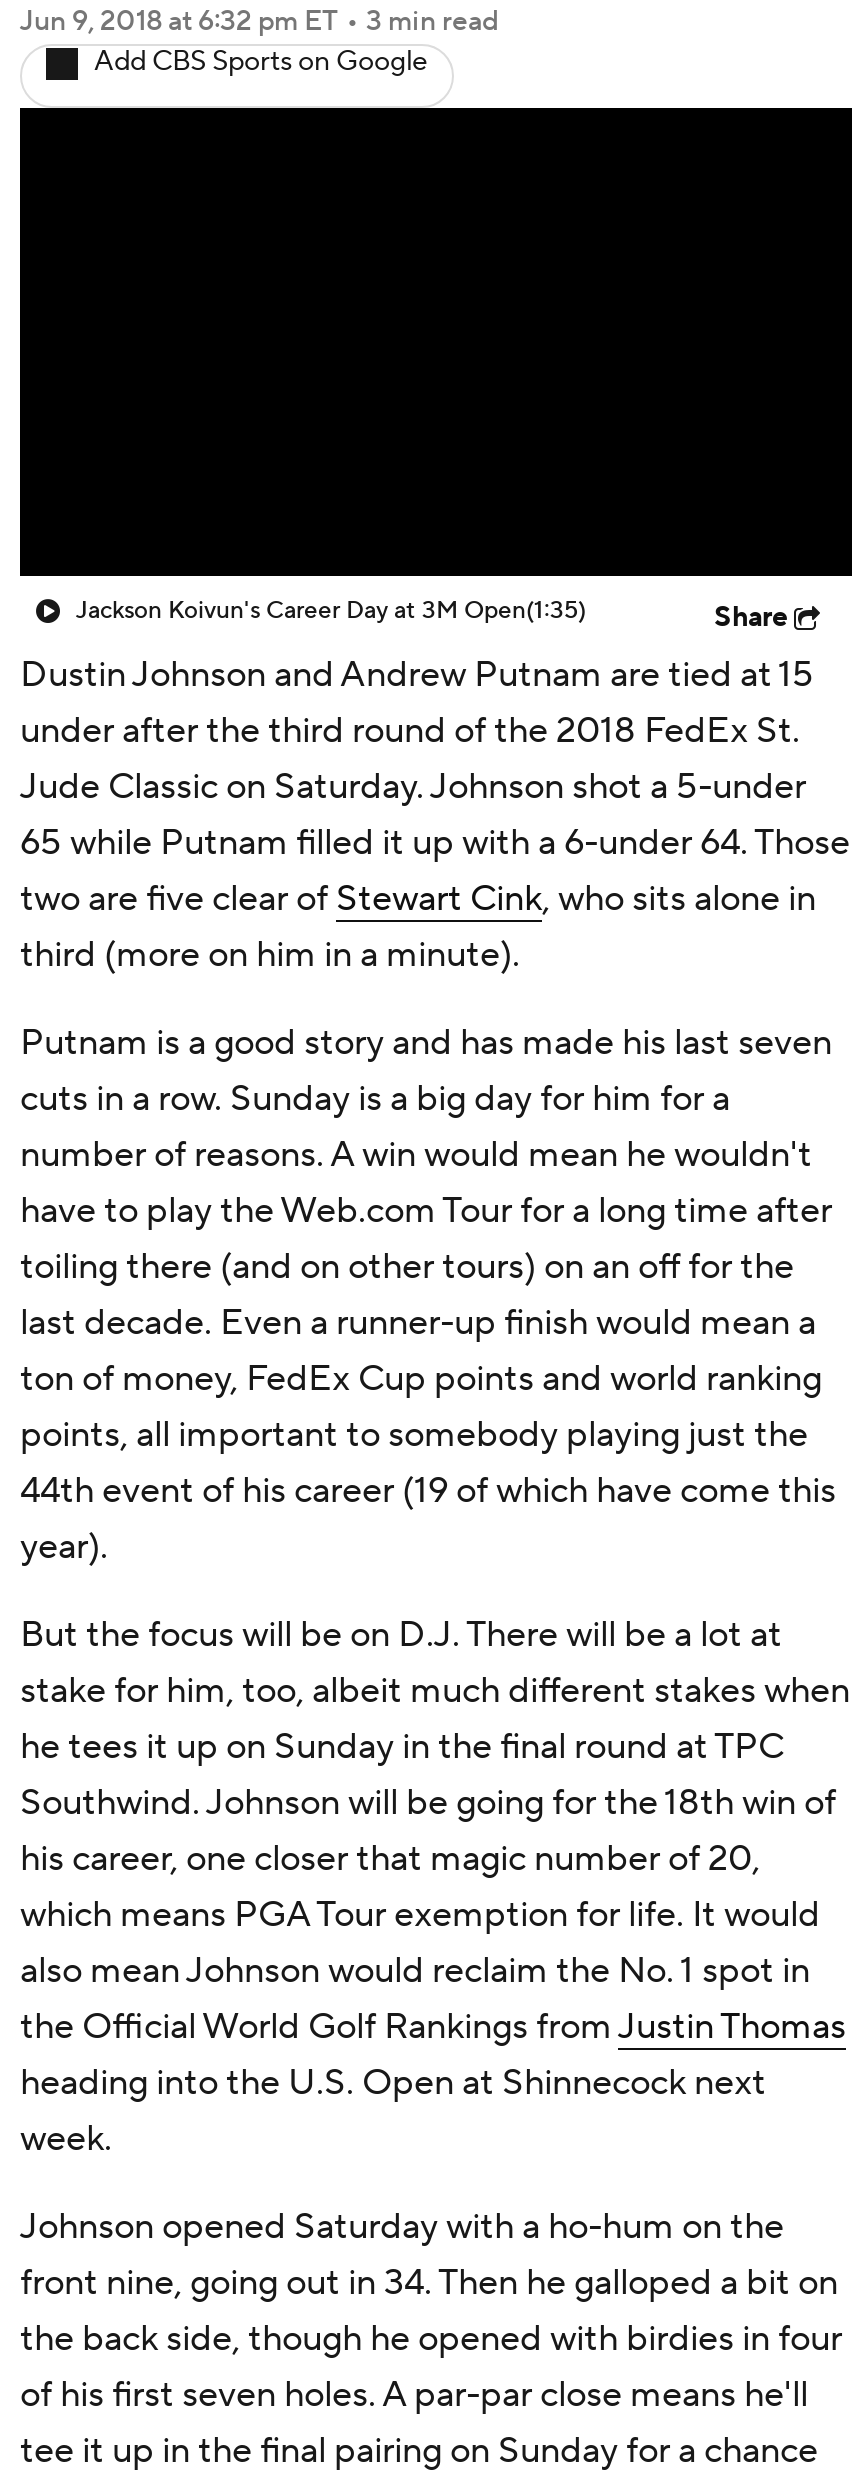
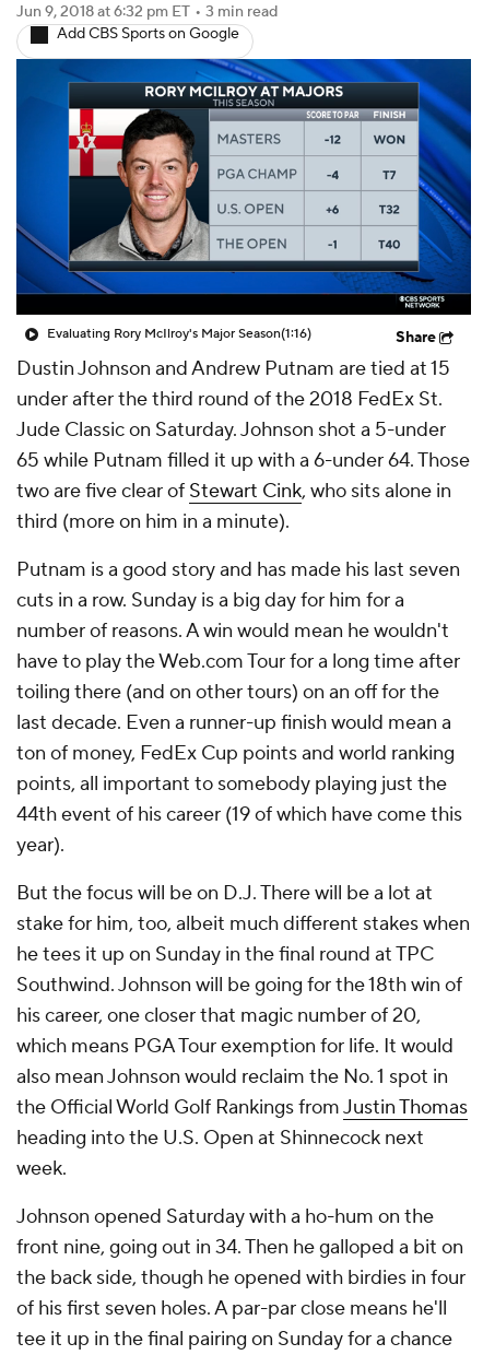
none -> [15,58,472,309] [image]
[76,596,586,626] Jackson Koivun's Career Day at 3M Open(1:35) -> [47,326,311,342] Evaluating Rory McIlroy's Major Season(1:16)

